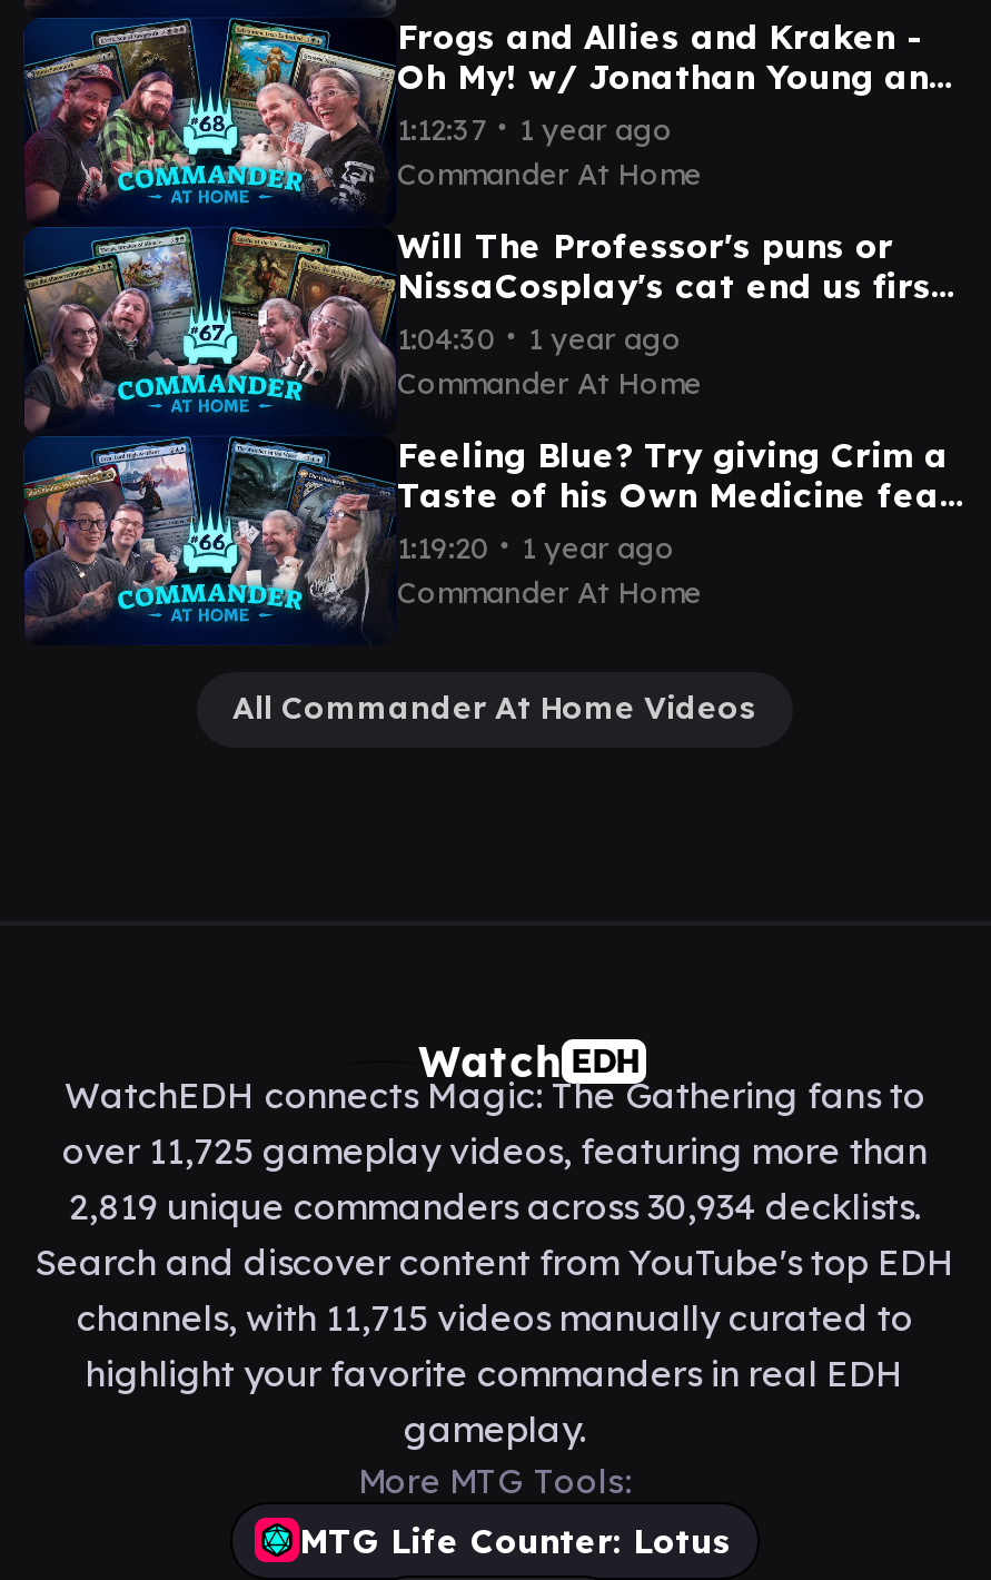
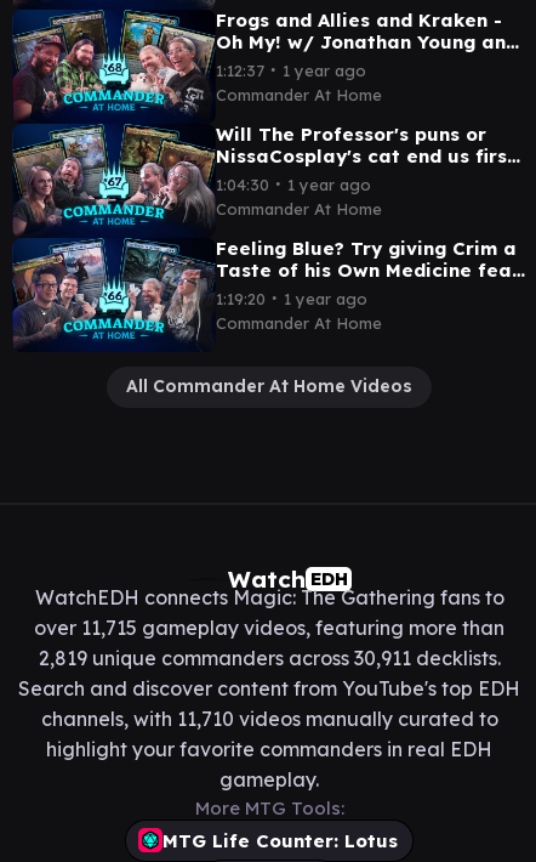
[62,1127,928,1172] over 11,725 gameplay videos, featuring more than -> [34,615,504,639] over 11,715 gameplay videos, featuring more than
[69,1183,921,1227] 2,819 unique commanders across 30,934 decklists. -> [38,645,500,670] 2,819 unique commanders across 30,911 decklists.
[77,1294,913,1339] channels, with 11,715 videos manually curated to -> [41,706,498,730] channels, with 11,710 videos manually curated to

